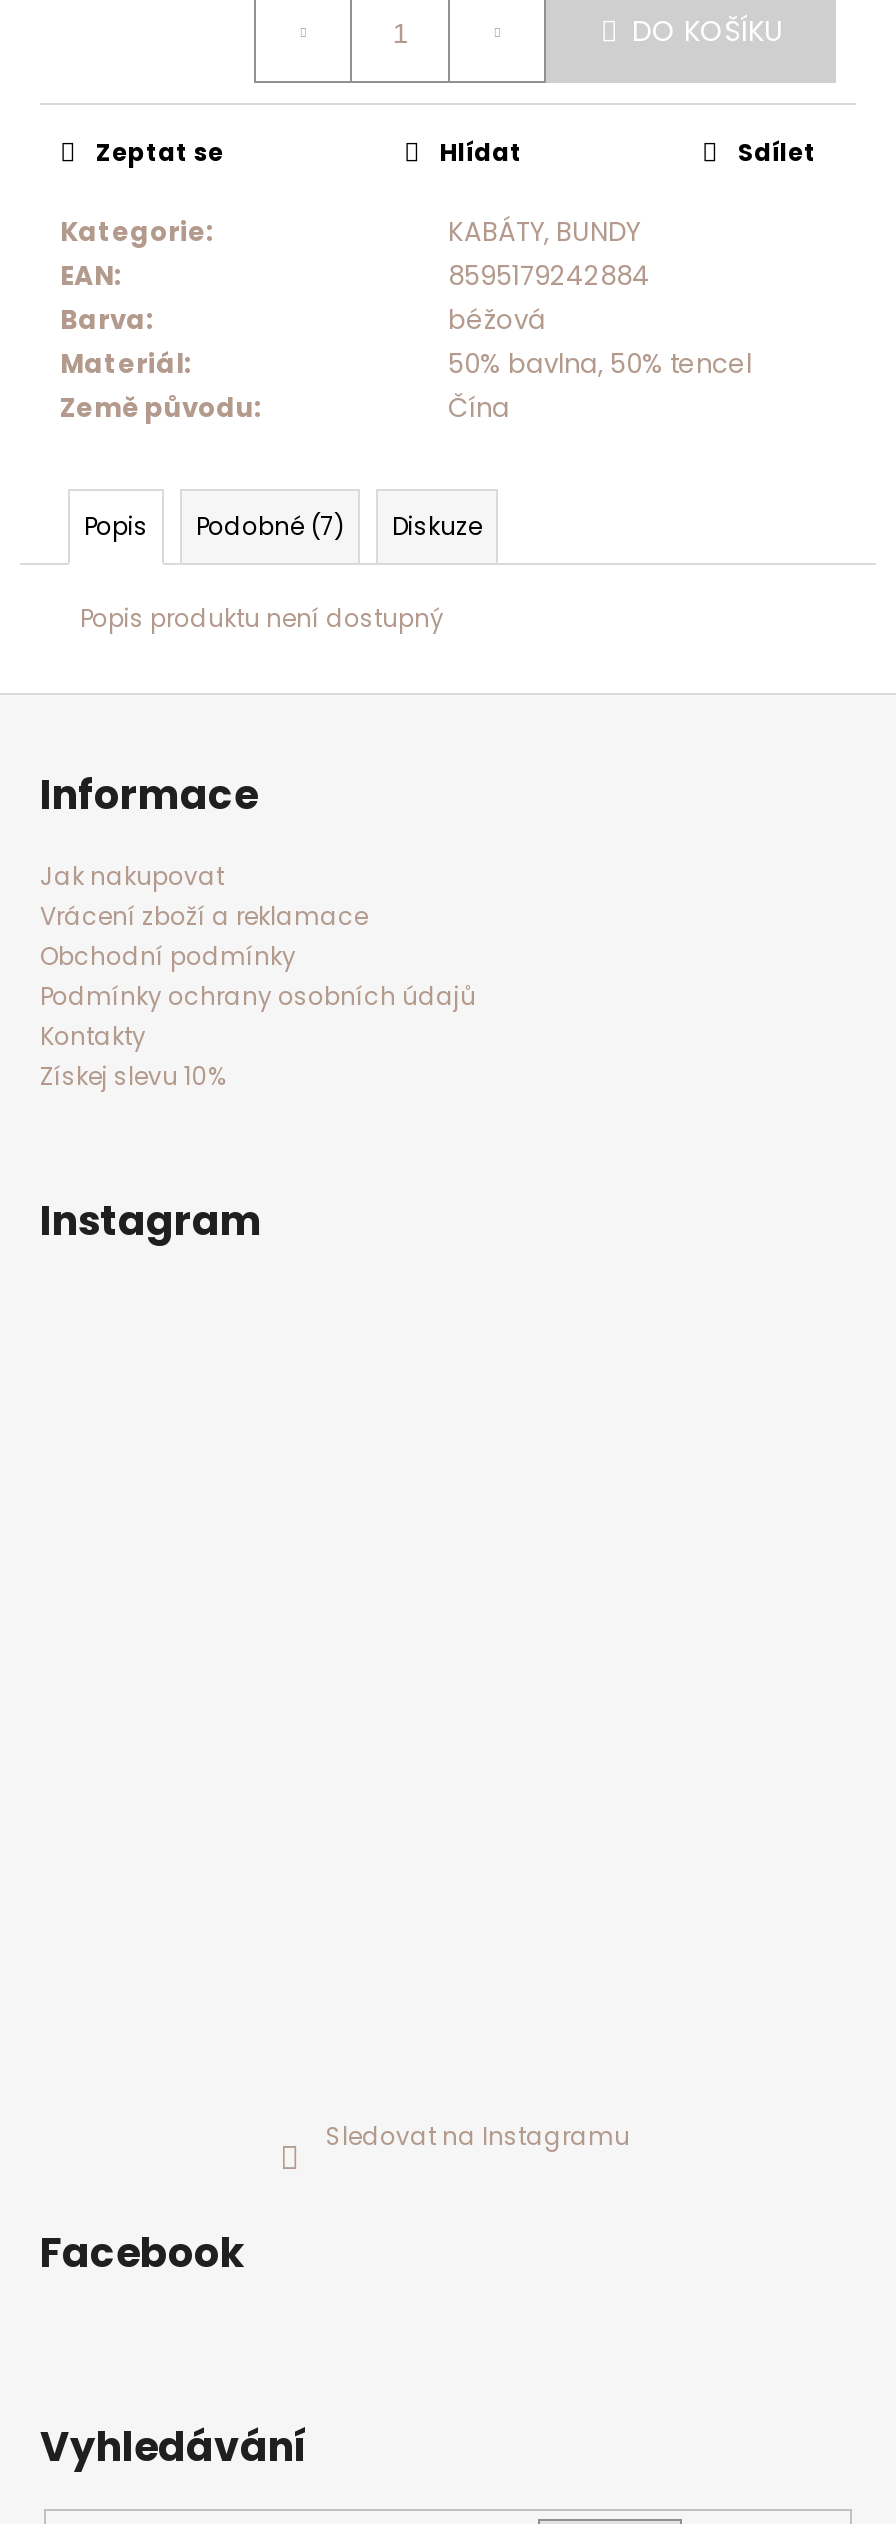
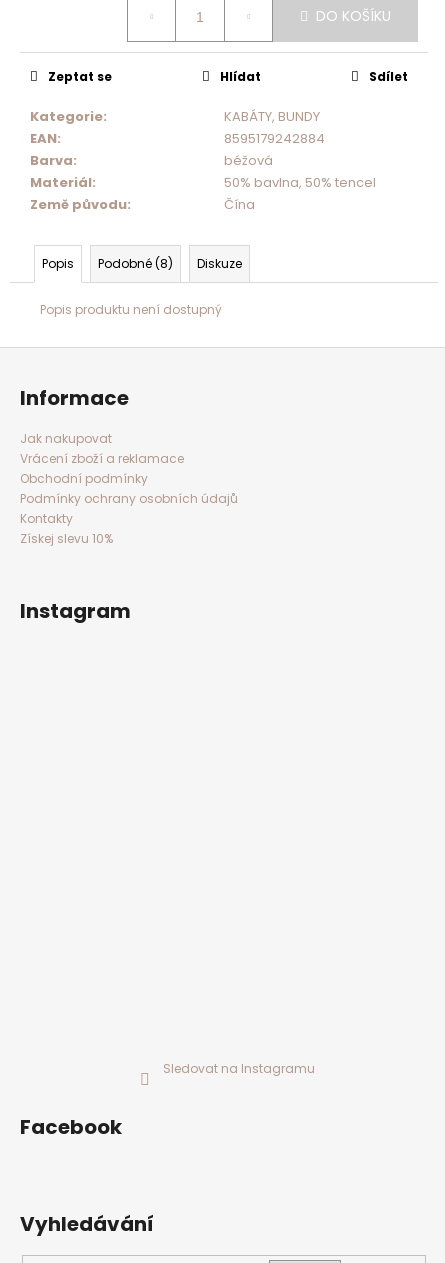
[84,508,482,542] Popis Podobné (7) Diskuze -> [42,255,242,272] Popis Podobné (8) Diskuze

